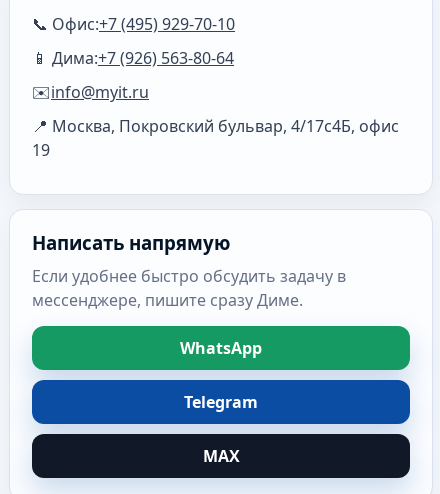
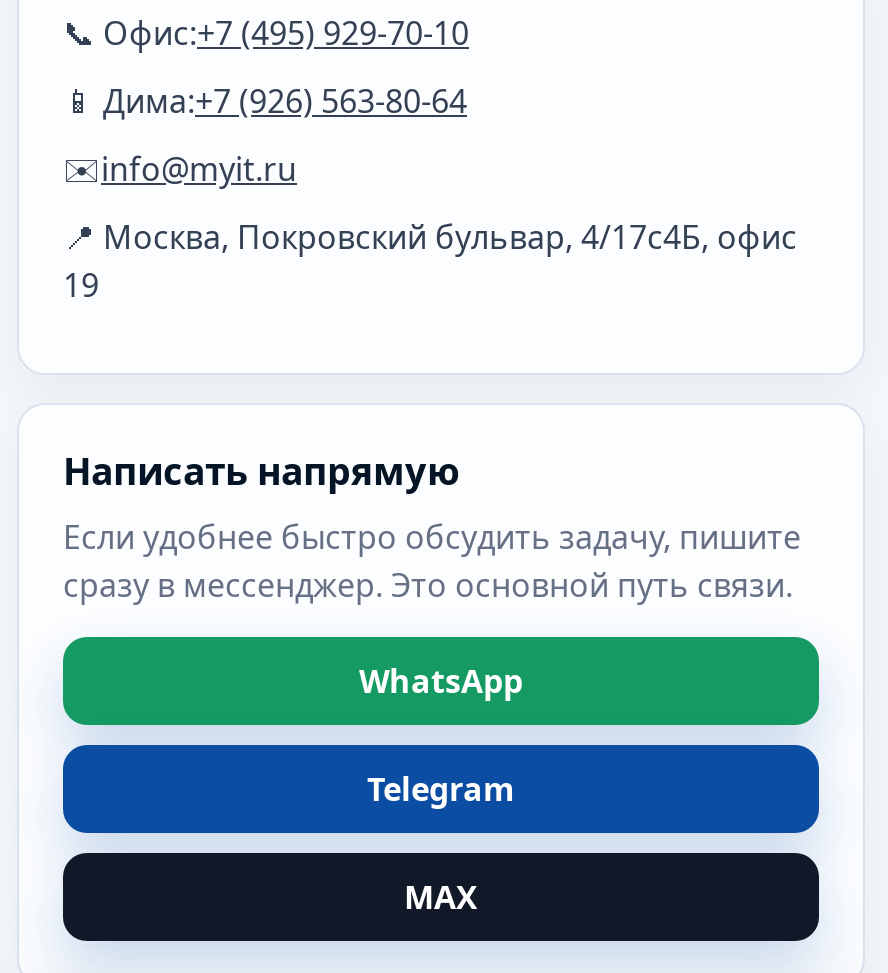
[32,265,346,311] Если удобнее быстро обсудить задачу в | мессенджере, пишите сразу Диме. -> [63,515,801,607] Если удобнее быстро обсудить задачу, пишите | сразу в мессенджер. Это основной путь связи.

